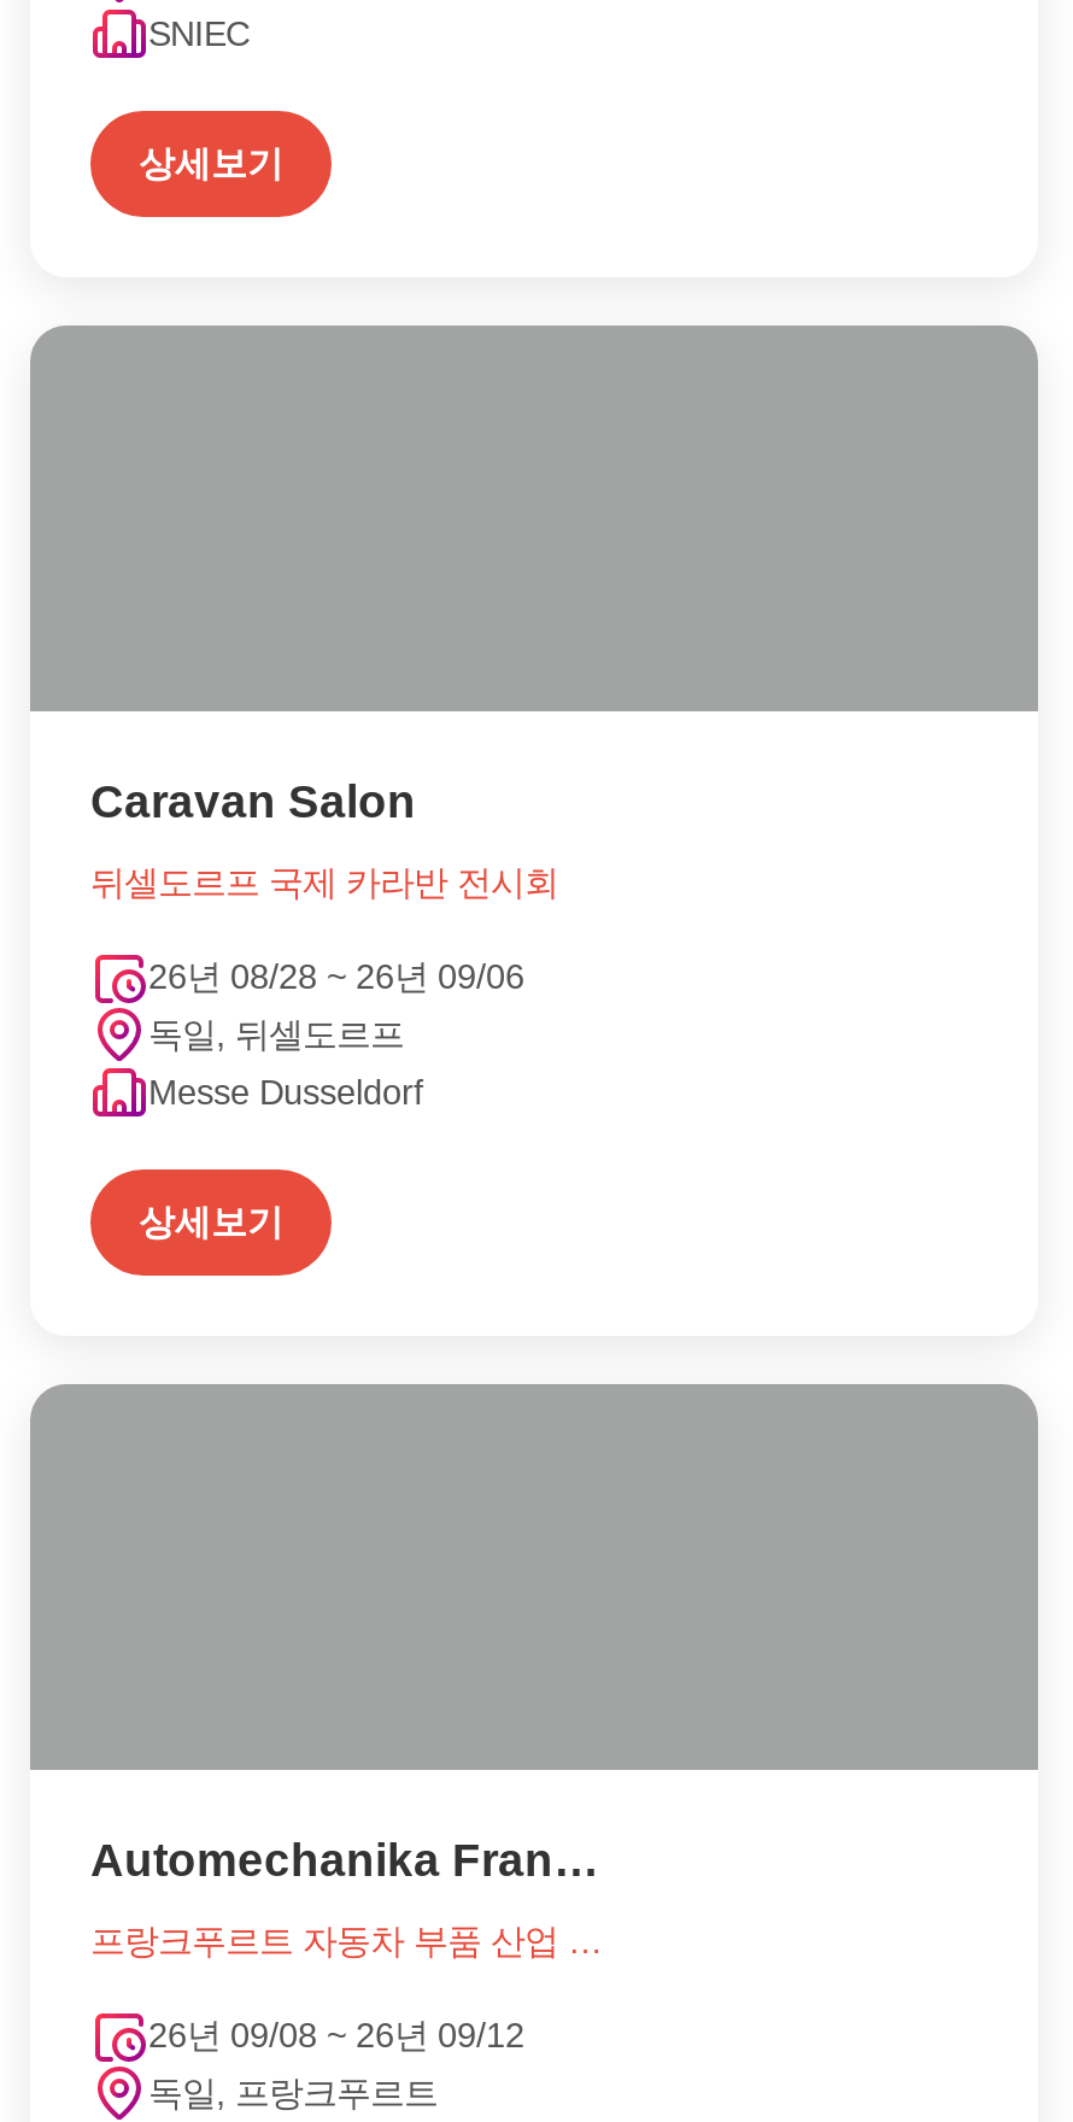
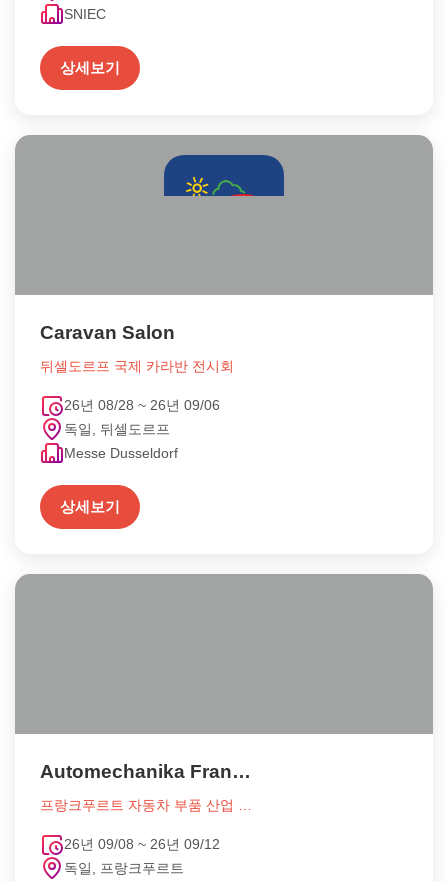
none -> [163,154,285,197] [image]

